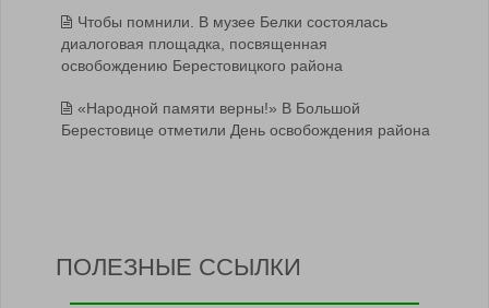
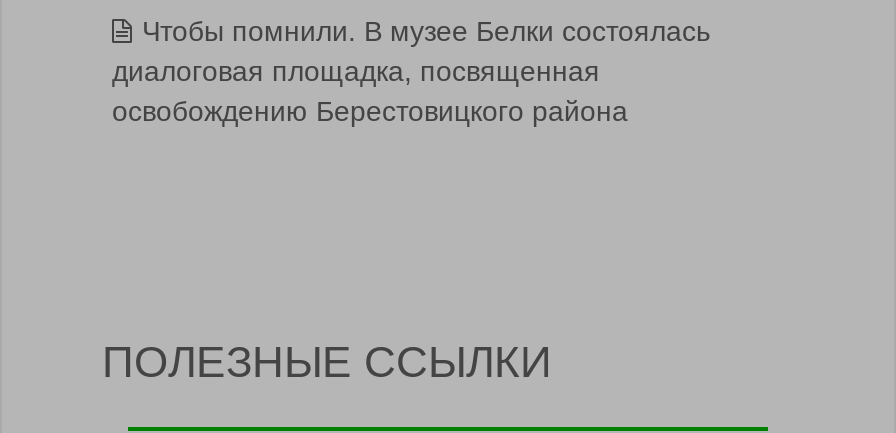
[61,99,430,139] «Народной памяти верны!» В Большой | Берестовице отметили День освобождения района -> none

